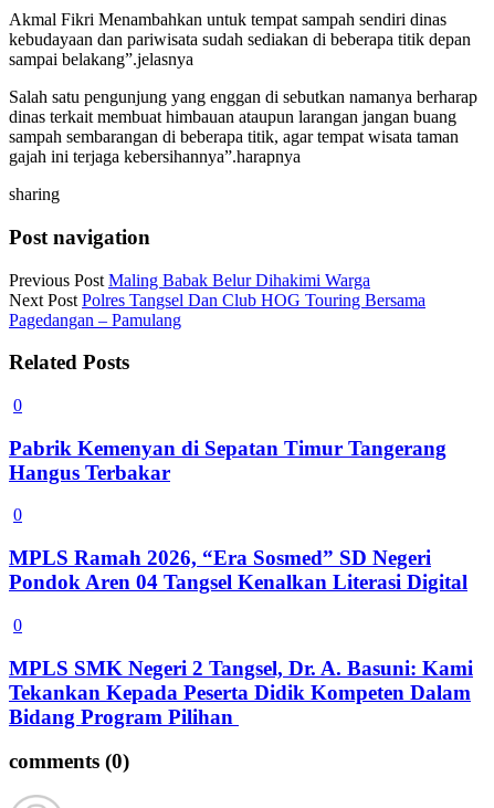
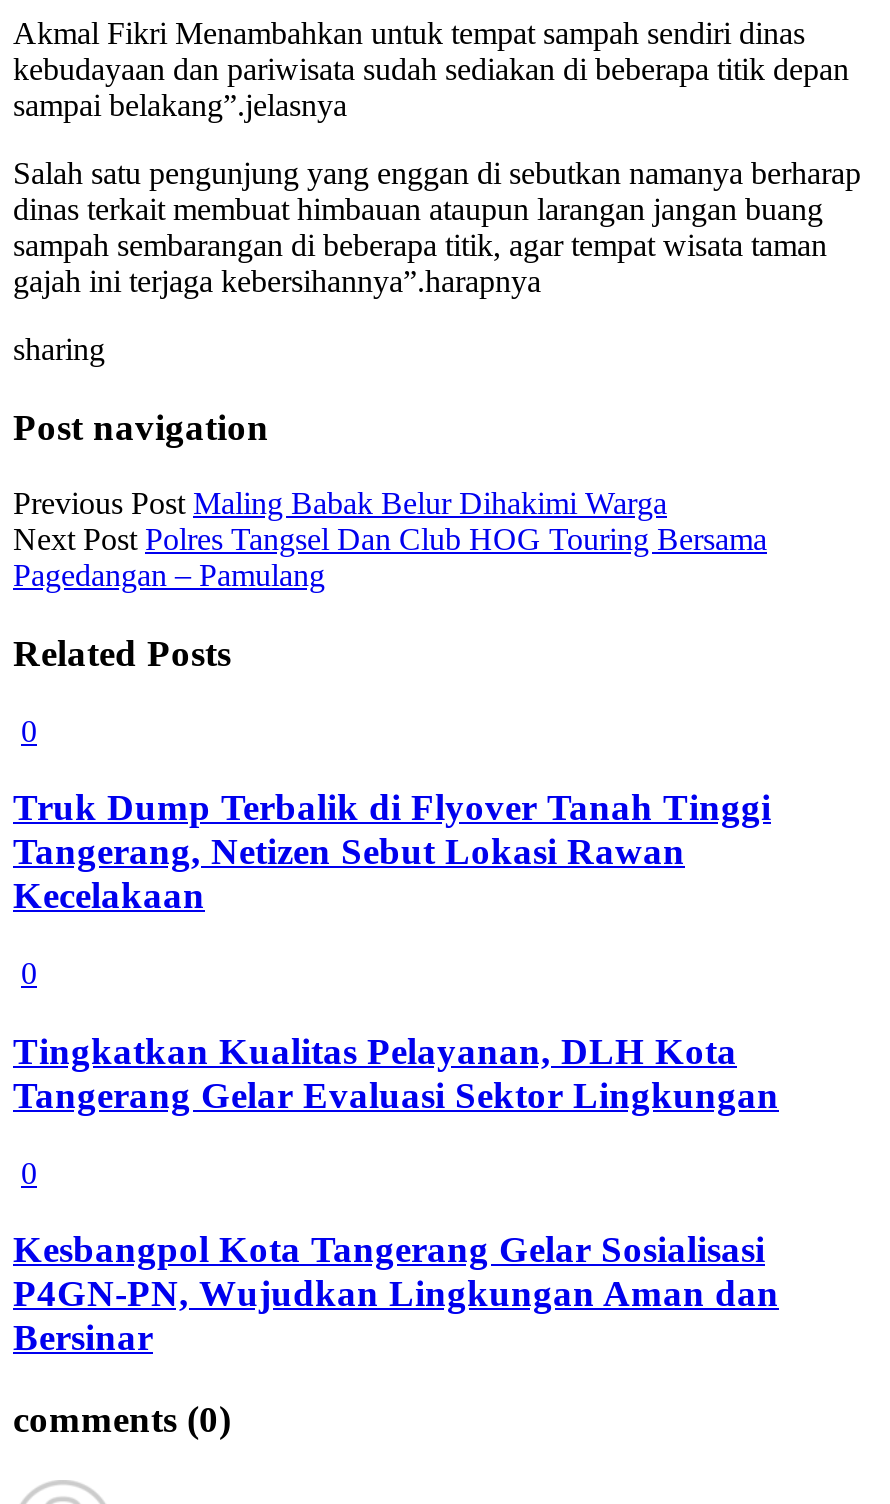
[9,436,446,484] Pabrik Kemenyan di Sepatan Timur Tangerang | Hangus Terbakar -> [13,787,771,917] Truk Dump Terbalik di Flyover Tanah Tinggi | Tangerang, Netizen Sebut Lokasi Rawan | Kecelakaan
[9,546,467,594] MPLS Ramah 2026, “Era Sosmed” SD Negeri | Pondok Aren 04 Tangsel Kenalkan Literasi Digital -> [13,1030,779,1116] Tingkatkan Kualitas Pelayanan, DLH Kota | Tangerang Gelar Evaluasi Sektor Lingkungan
[9,656,473,728] MPLS SMK Negeri 2 Tangsel, Dr. A. Basuni: Kami | Tekankan Kepada Peserta Didik Kompeten Dalam | Bidang Program Pilihan -> [13,1229,779,1359] Kesbangpol Kota Tangerang Gelar Sosialisasi | P4GN-PN, Wujudkan Lingkungan Aman dan | Bersinar

